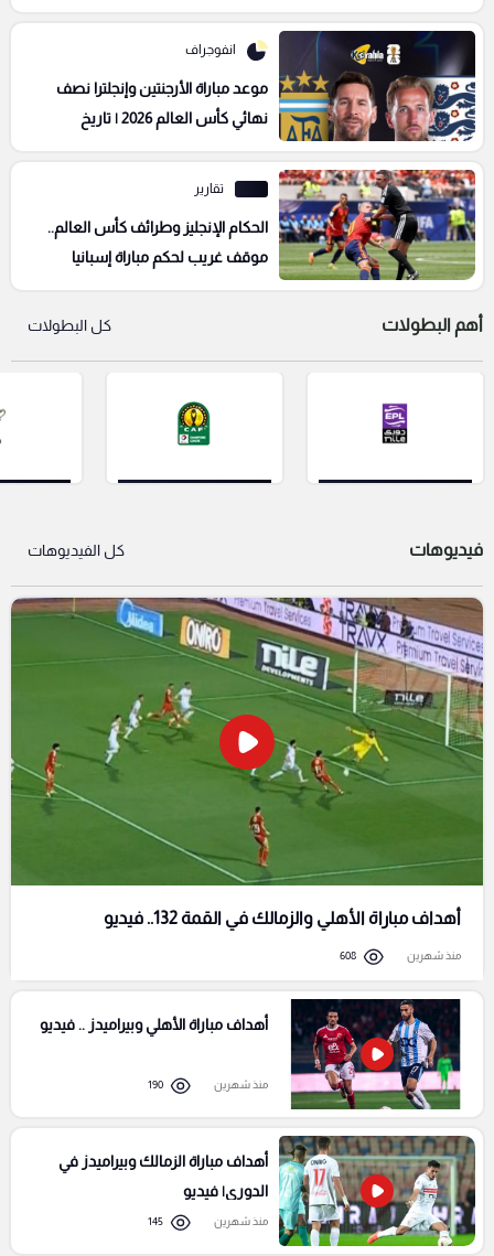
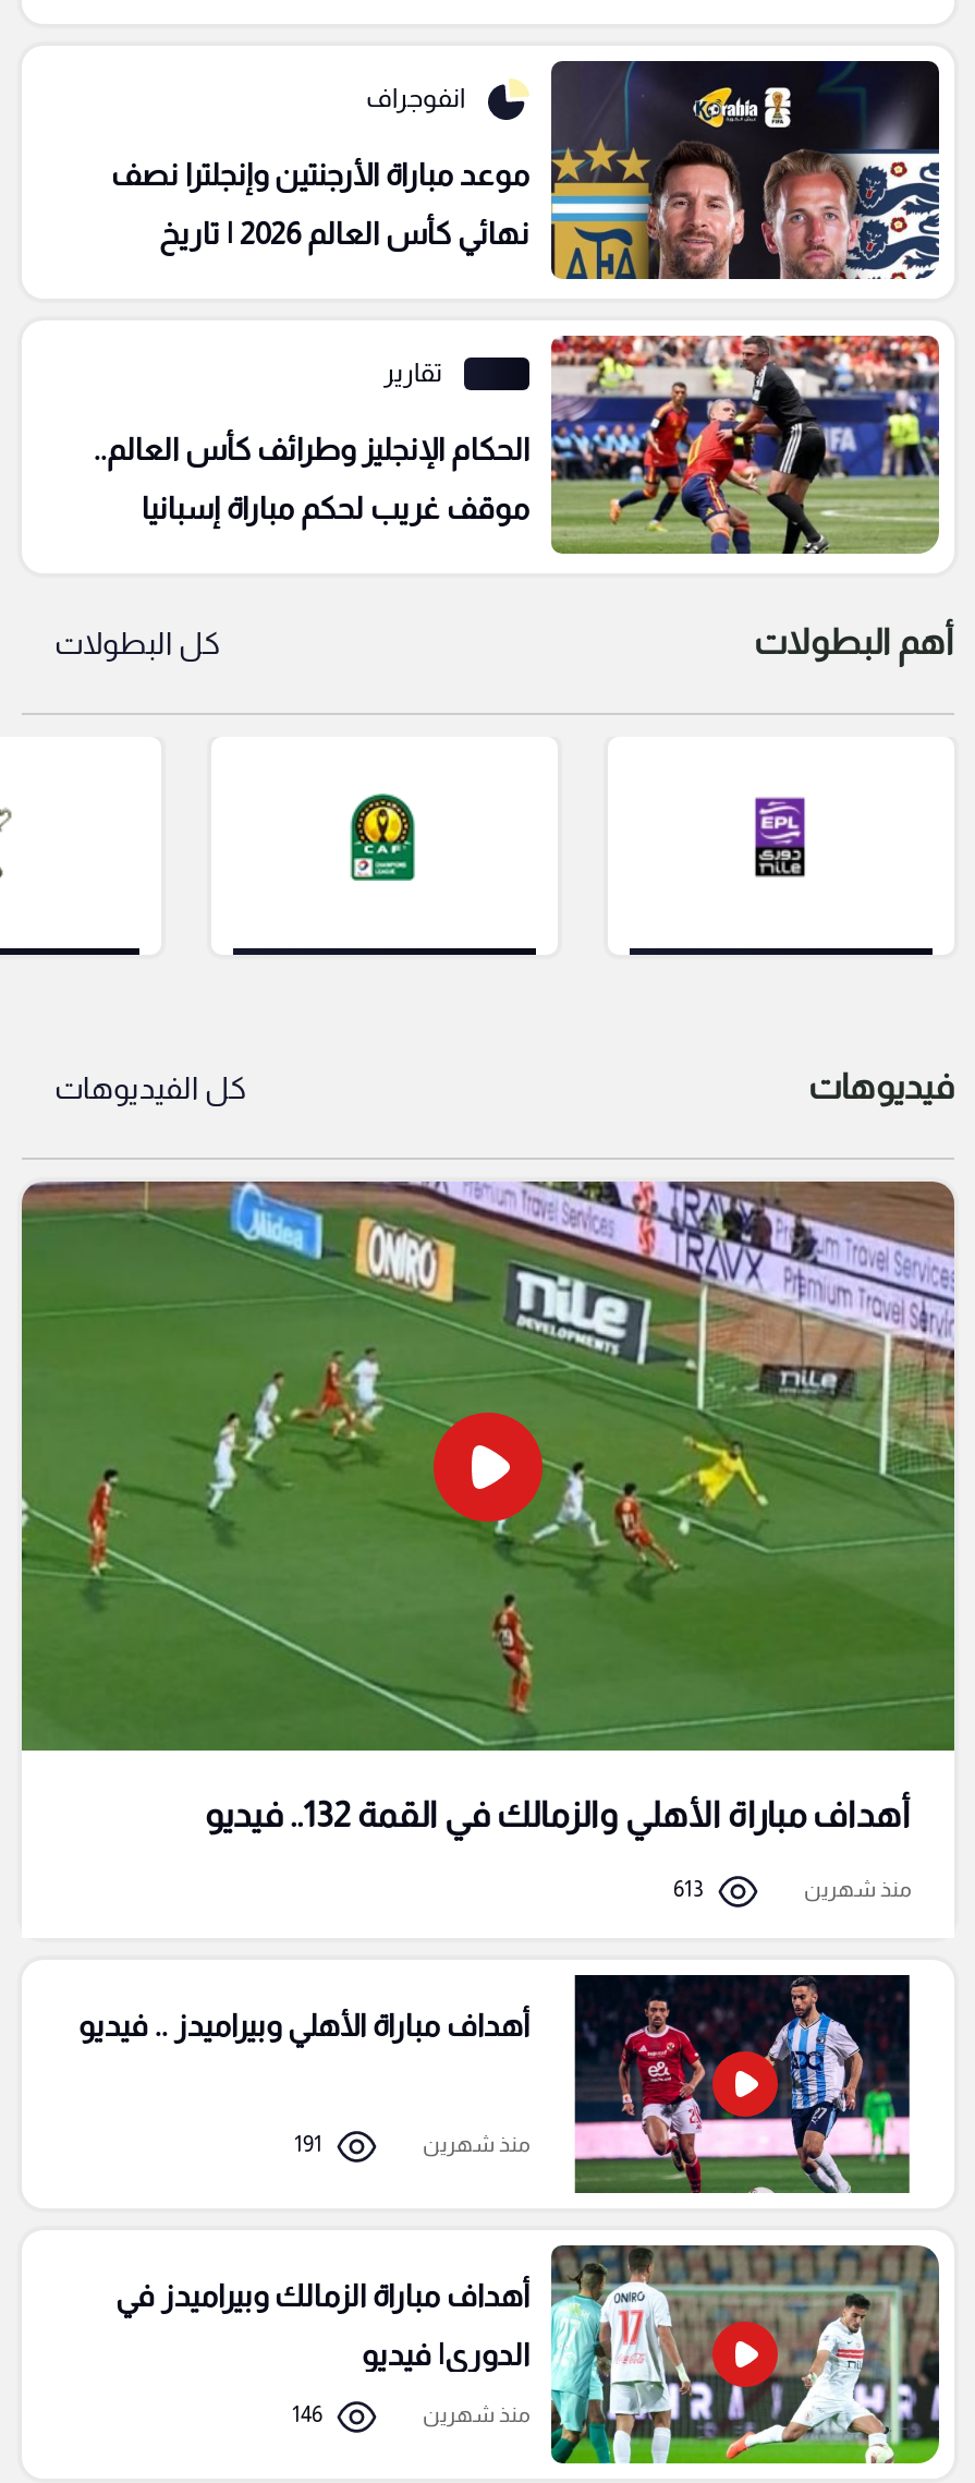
[340,950,356,962] 608 -> [673,1877,704,1901] 613
[148,1079,163,1091] 190 -> [294,2132,322,2156] 191
[148,1215,163,1228] 145 -> [292,2403,322,2427] 146

